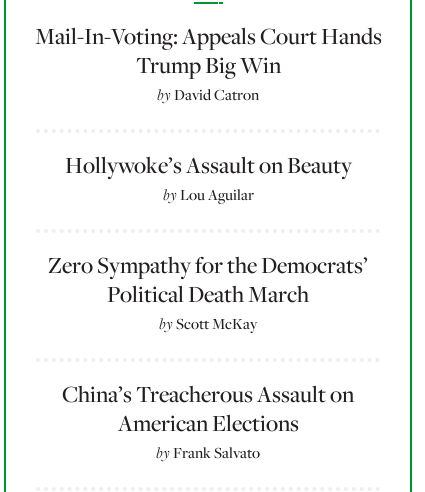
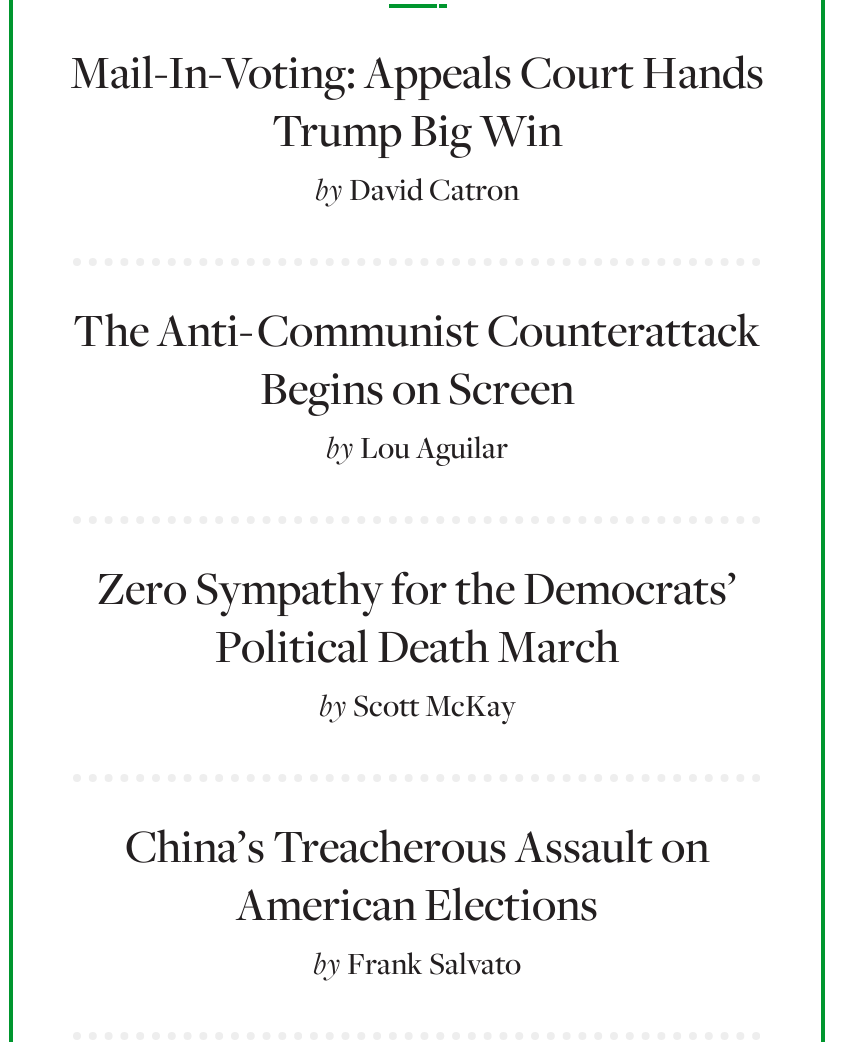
[64,152,351,180] Hollywoke’s Assault on Beauty -> [73,304,761,418] The Anti-Communist Counterattack | Begins on Screen

